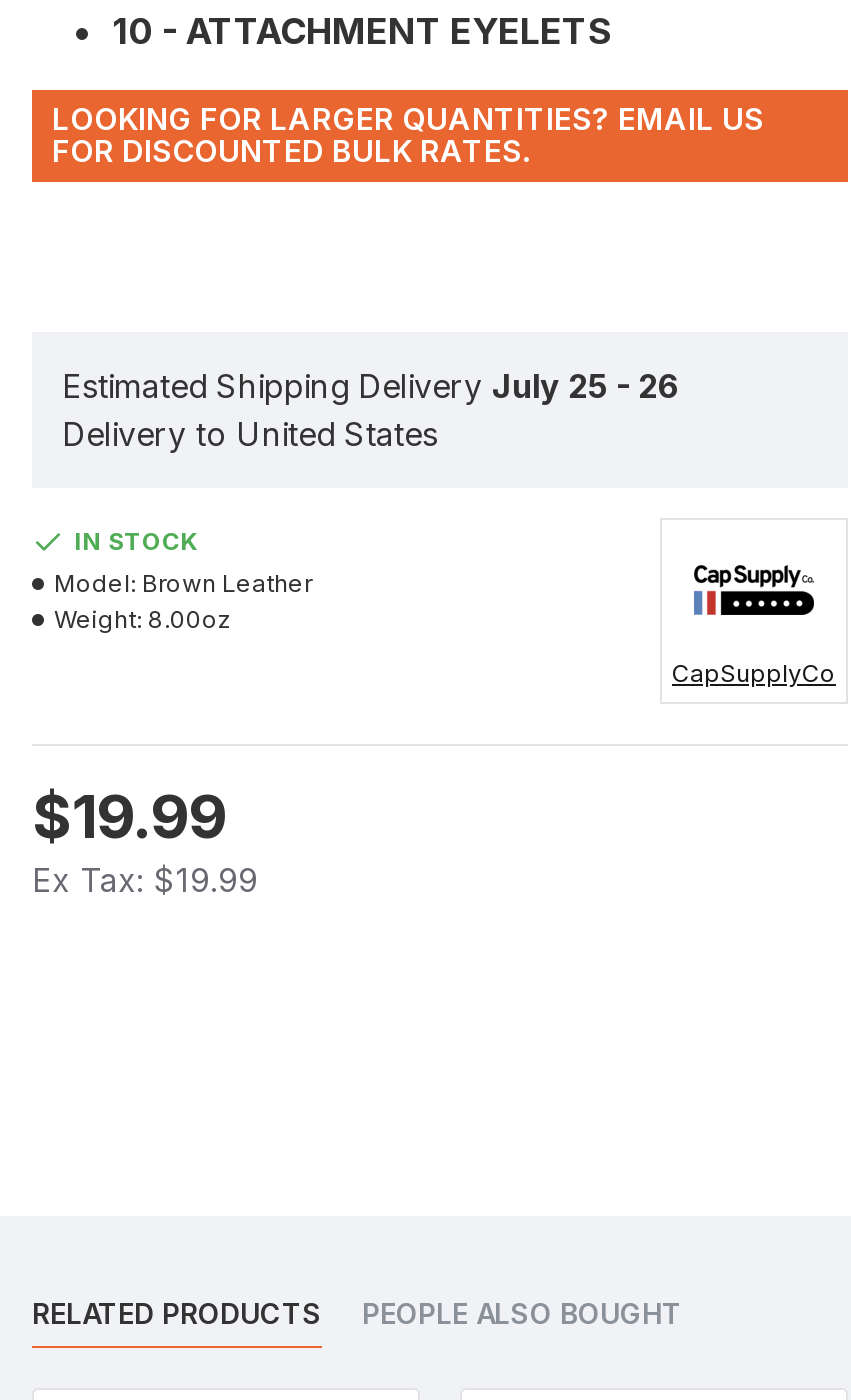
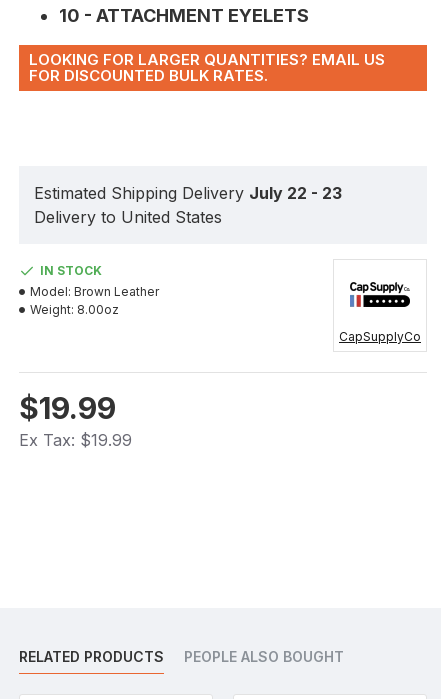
[62,366,680,406] Estimated Shipping Delivery July 25 - 26 -> [34,183,342,203] Estimated Shipping Delivery July 22 - 23

